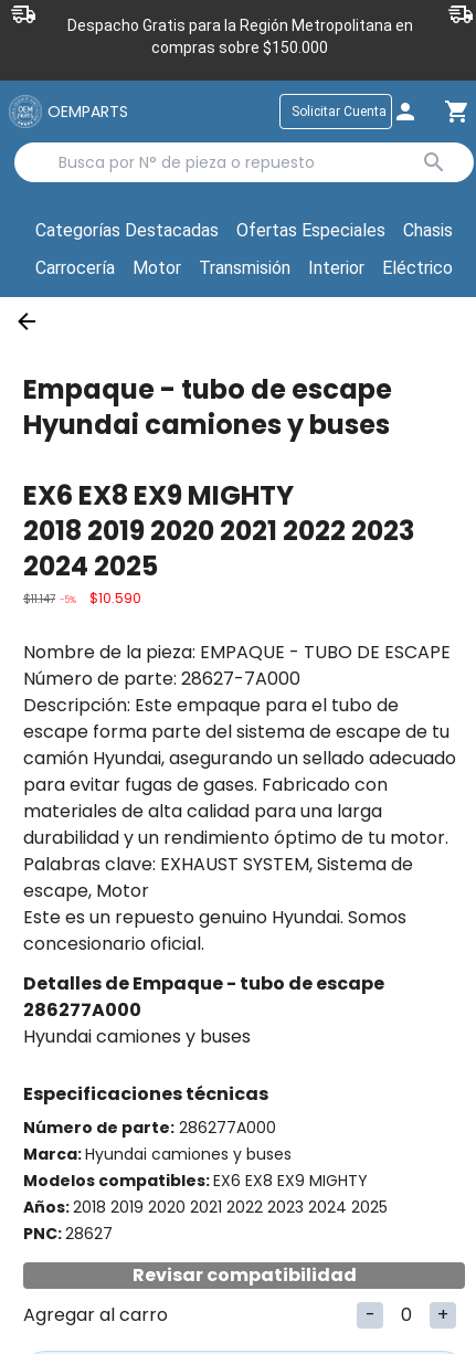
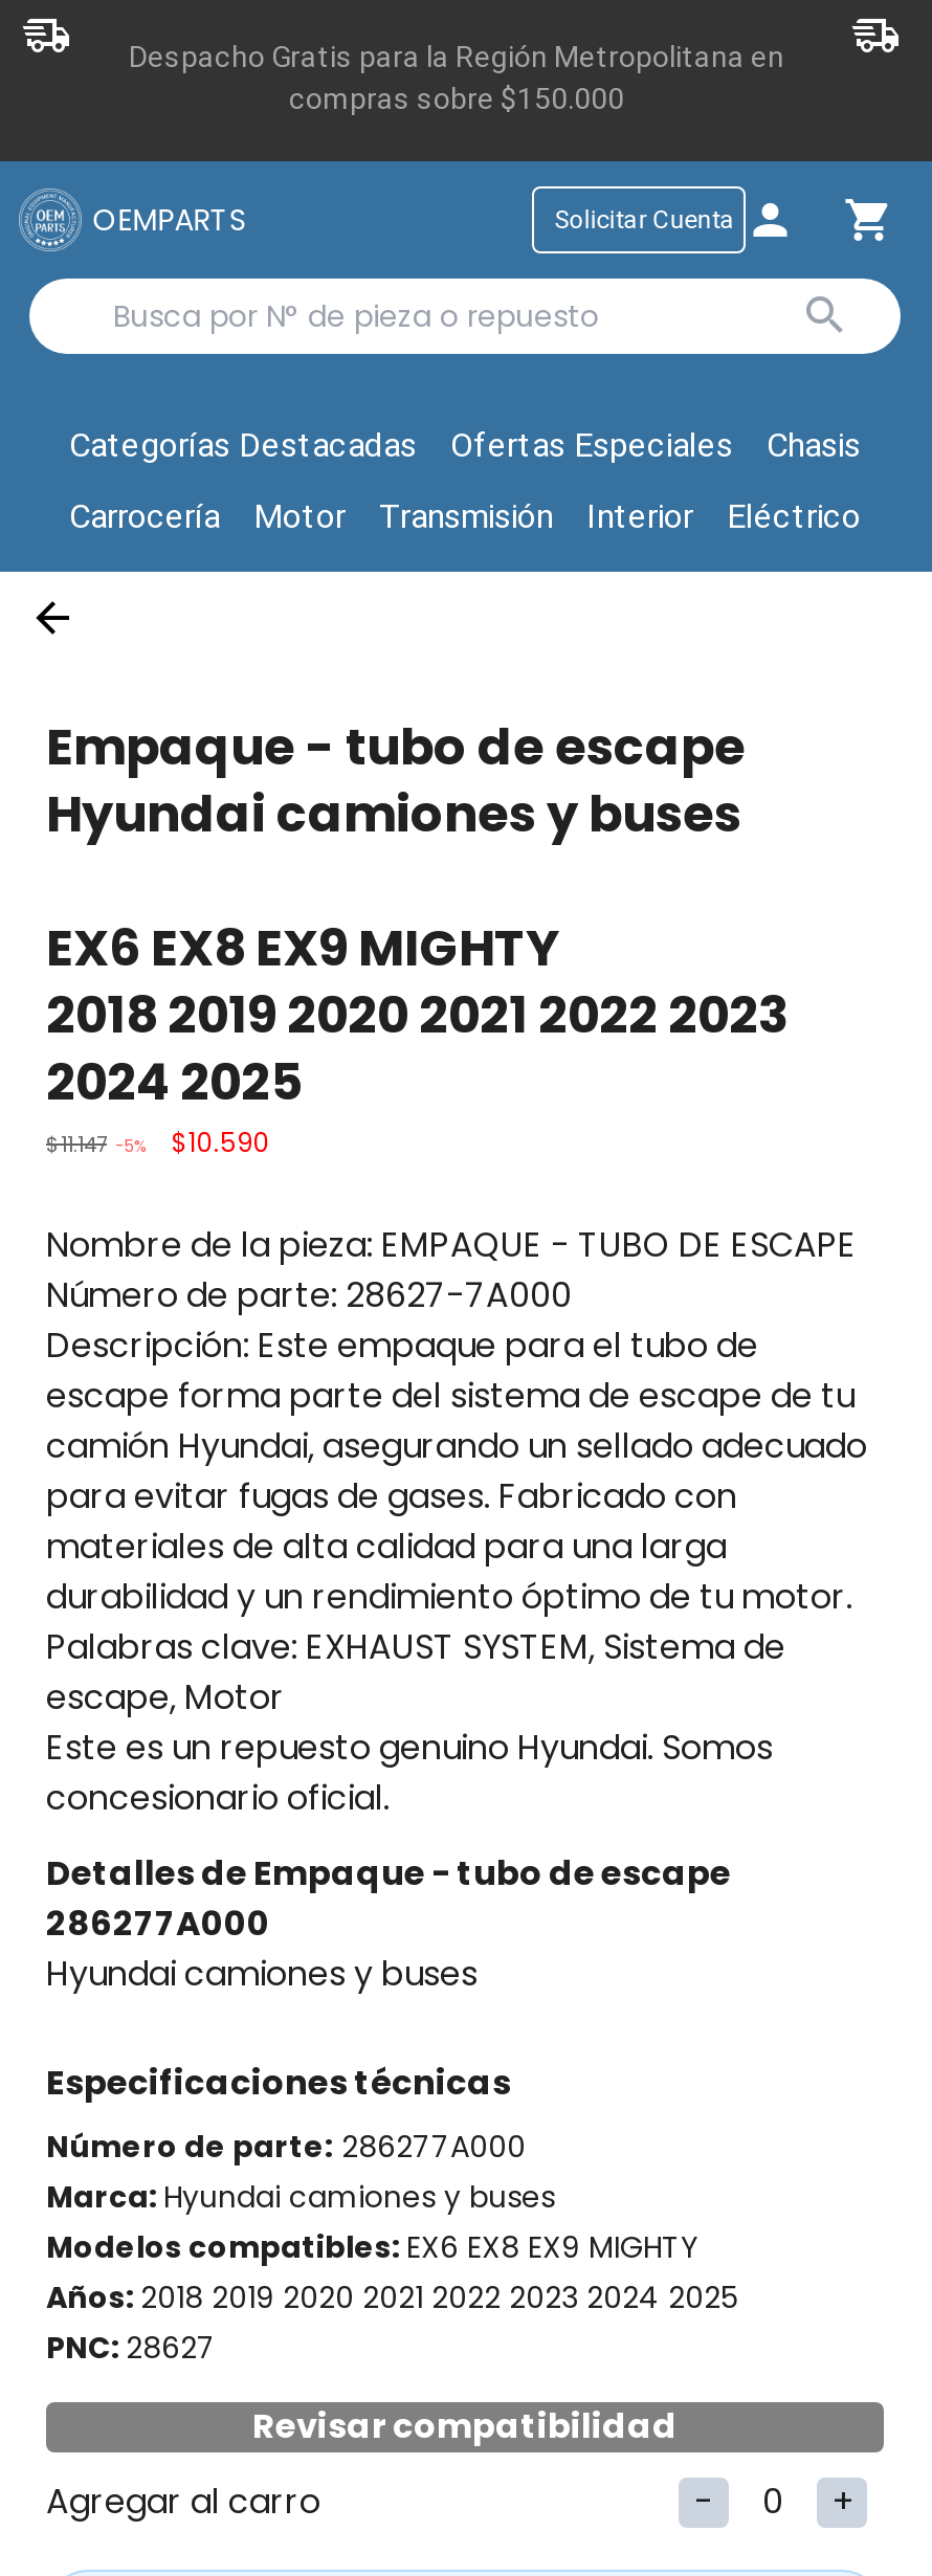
[67,17,412,56] Despacho Gratis para la Región Metropolitana en | compras sobre $150.000 -> none

